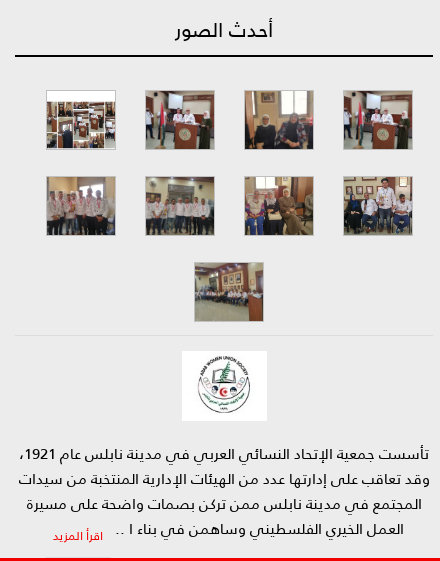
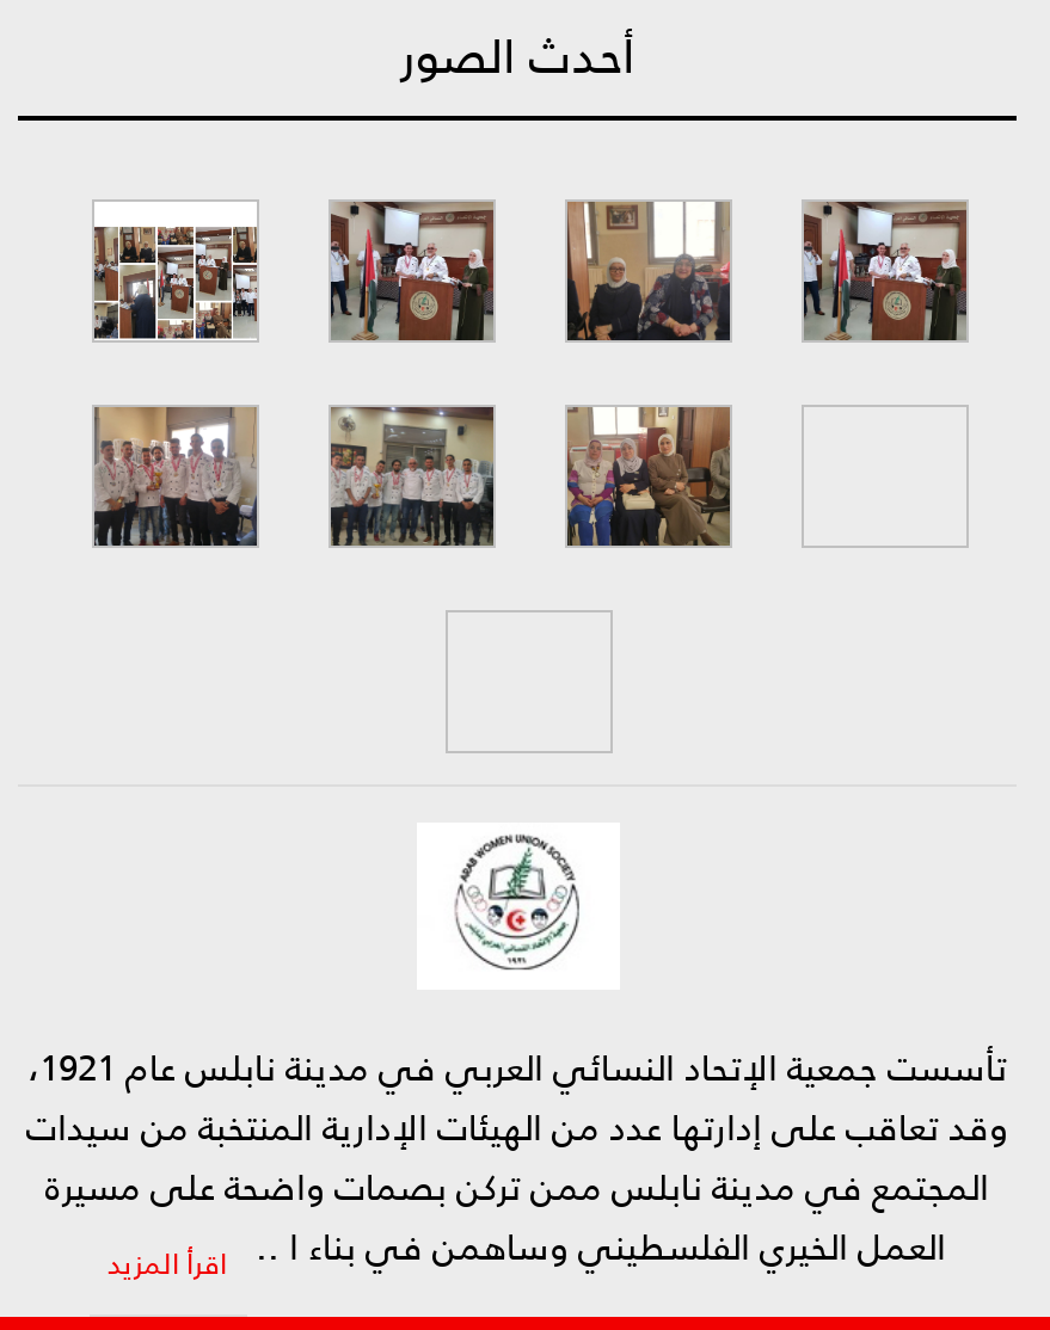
[343,176,413,236] [image] -> none
[194,262,264,322] [image] -> none

